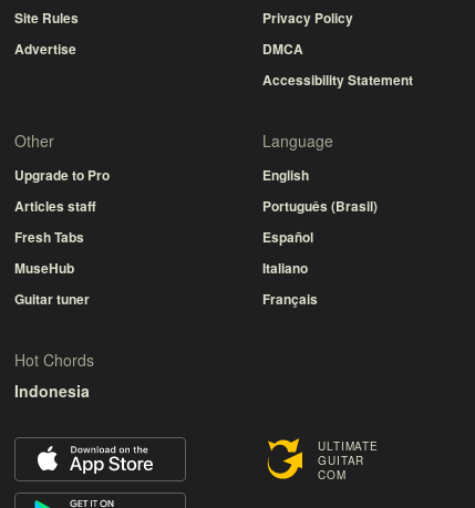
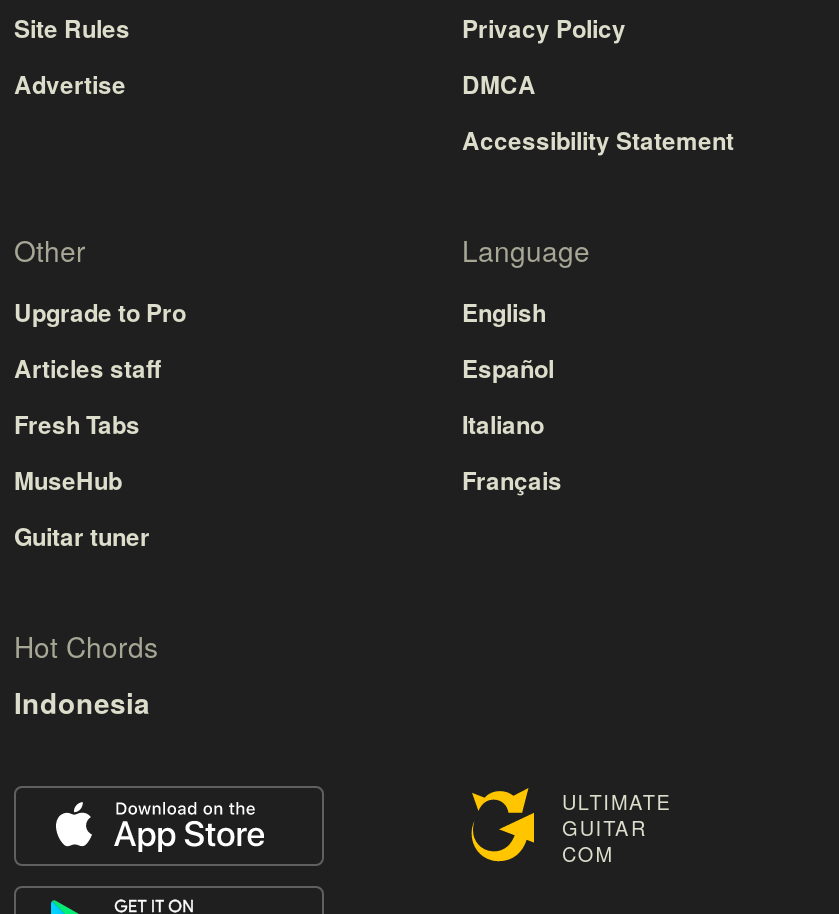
[262,196,378,216] Português (Brasil) -> none
moved [262,227,318,309] -> [462,350,562,498]: Español | Italiano | Français

